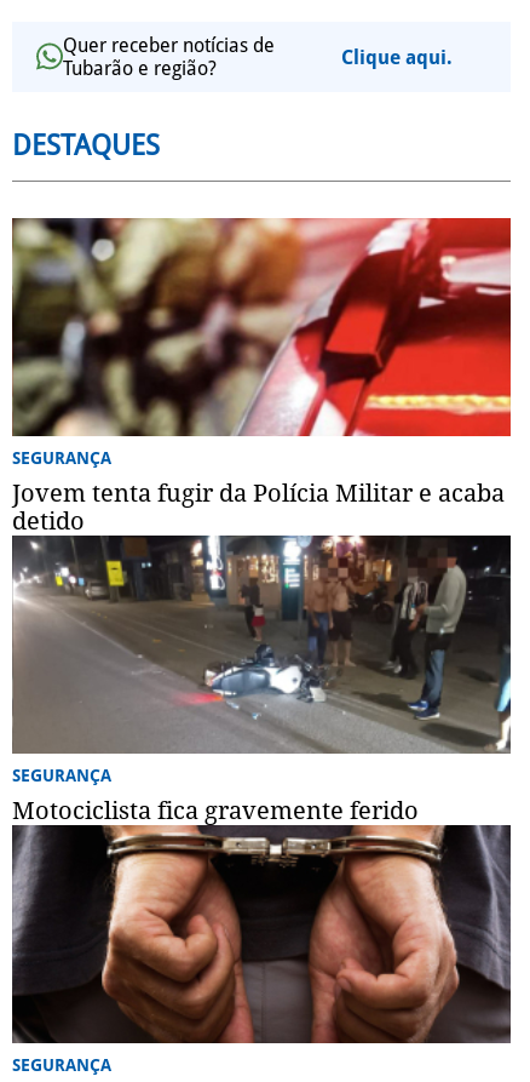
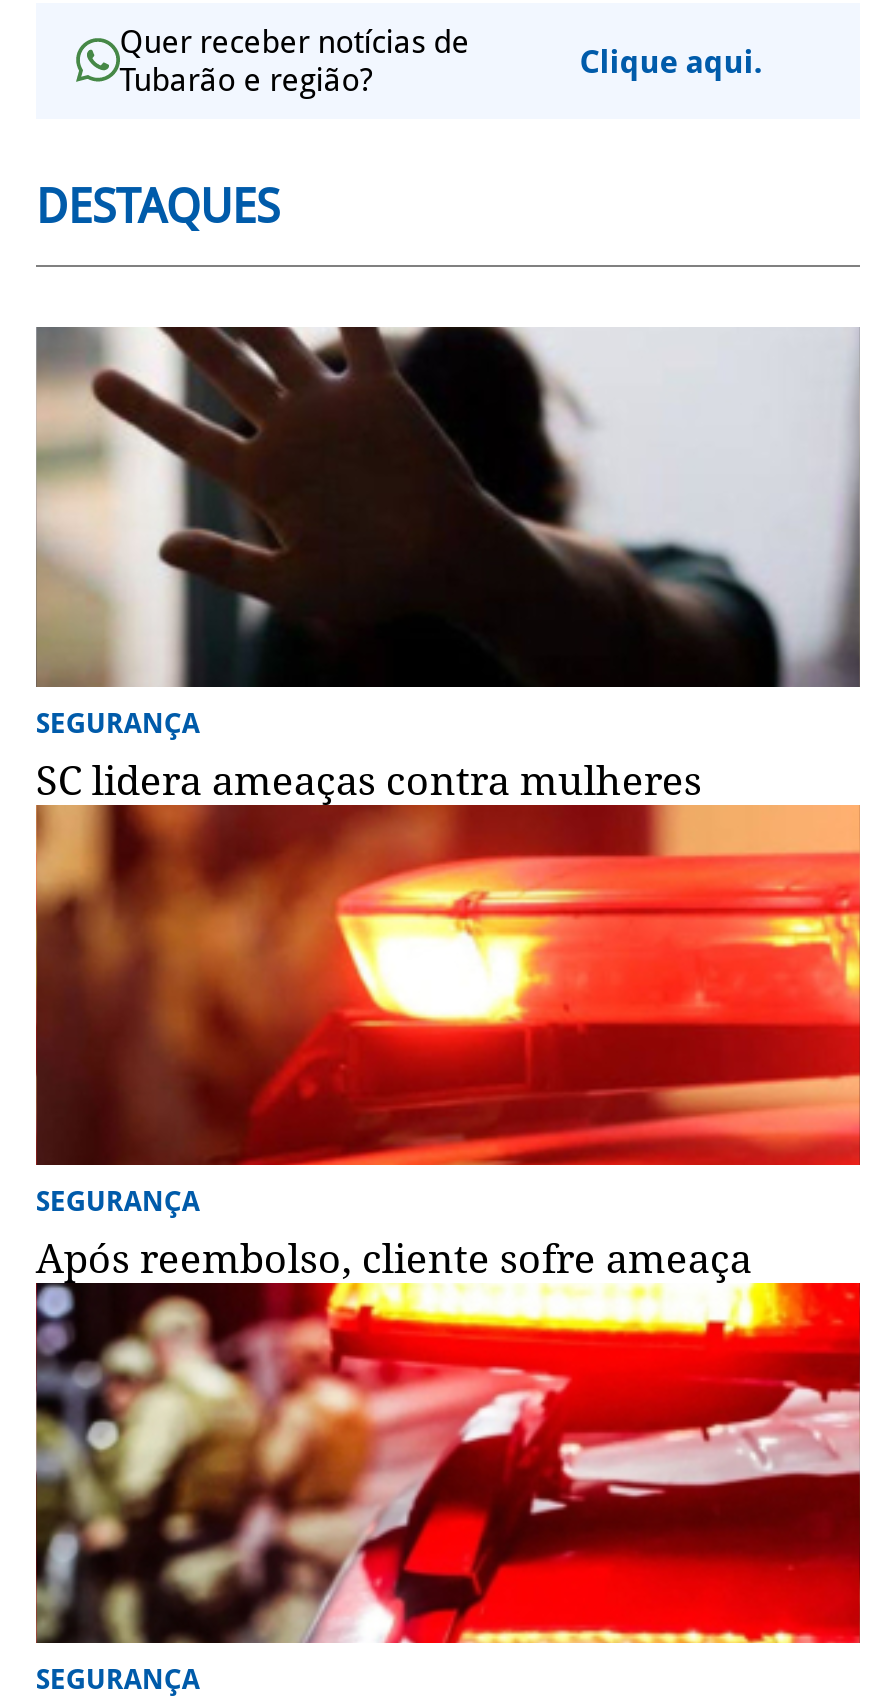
[11,217,512,536] [image] | Jovem tenta fugir da Polícia Militar e acaba | detido -> [36,325,862,806] [image] | SC lidera ameaças contra mulheres
[11,534,512,826] [image] | Motociclista fica gravemente ferido -> [34,821,862,1284] [image] | Após reembolso, cliente sofre ameaça
[11,824,512,1044] [image] -> [34,1281,862,1645] [image]

